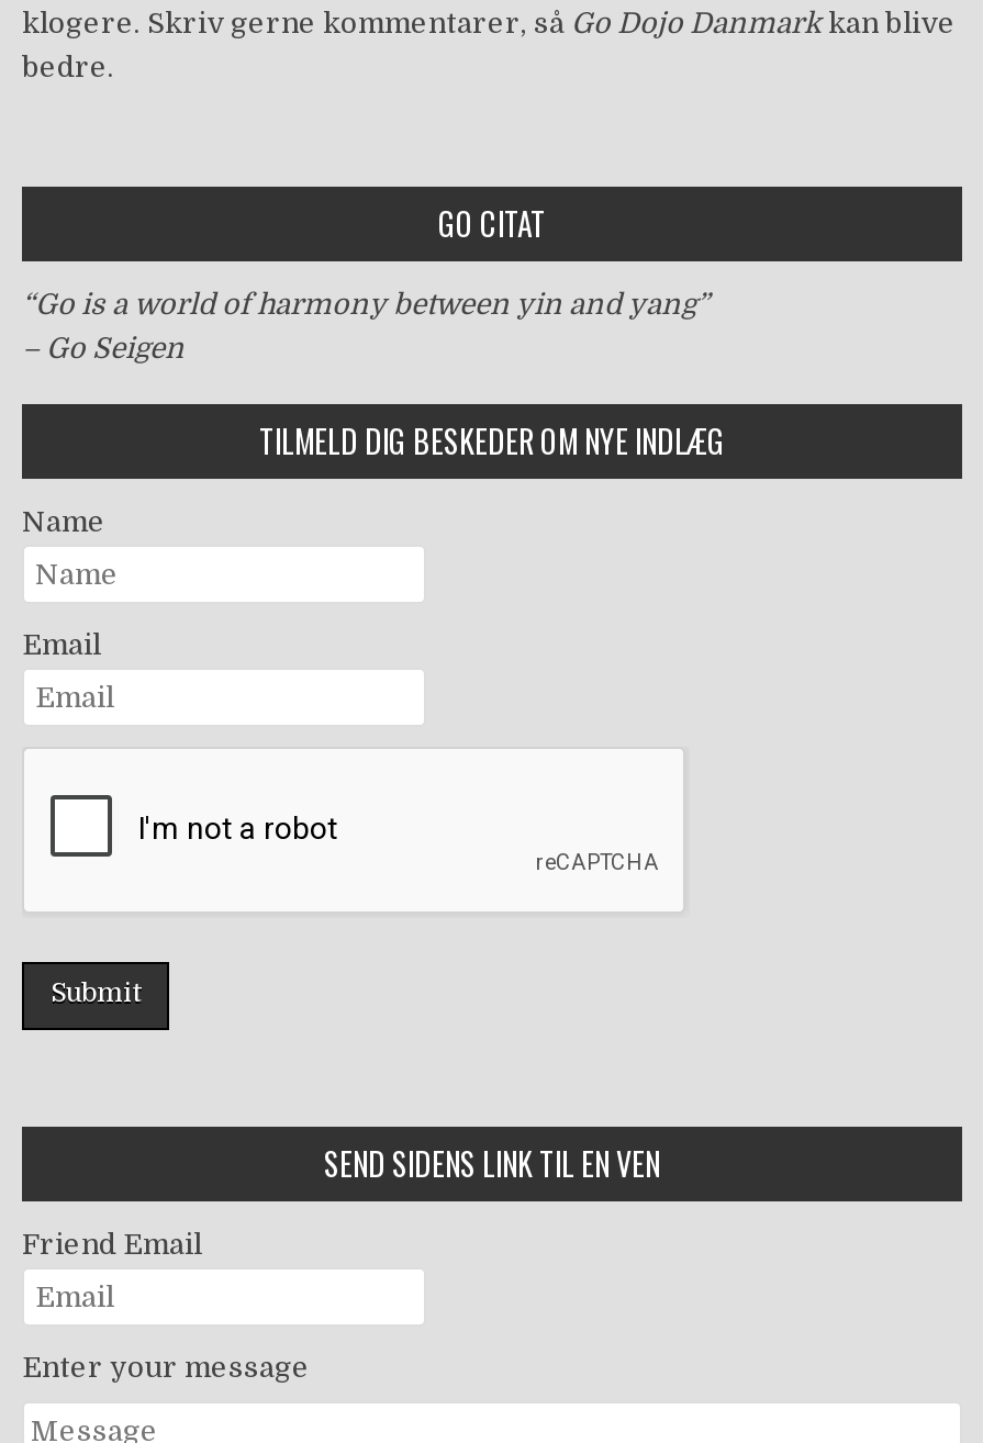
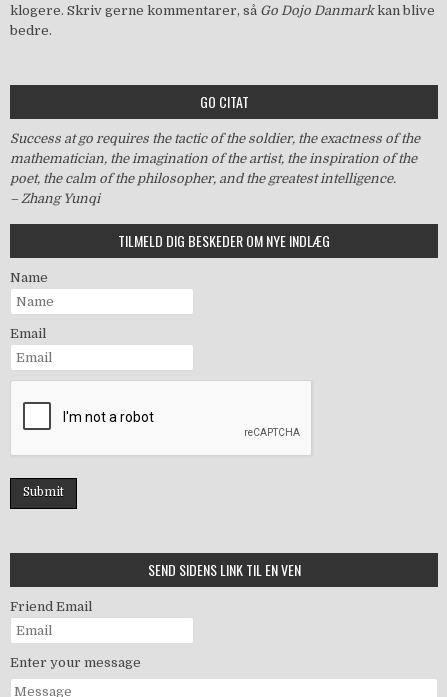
[22,287,710,364] “Go is a world of harmony between yin and yang” | – Go Seigen -> [10,131,420,206] Success at go requires the tactic of the soldier, the exactness of the | mathematician, the imagination of the artist, the inspiration of the | poet, the calm of the philosopher, and the greatest intelligence. | – Zhang Yunqi

